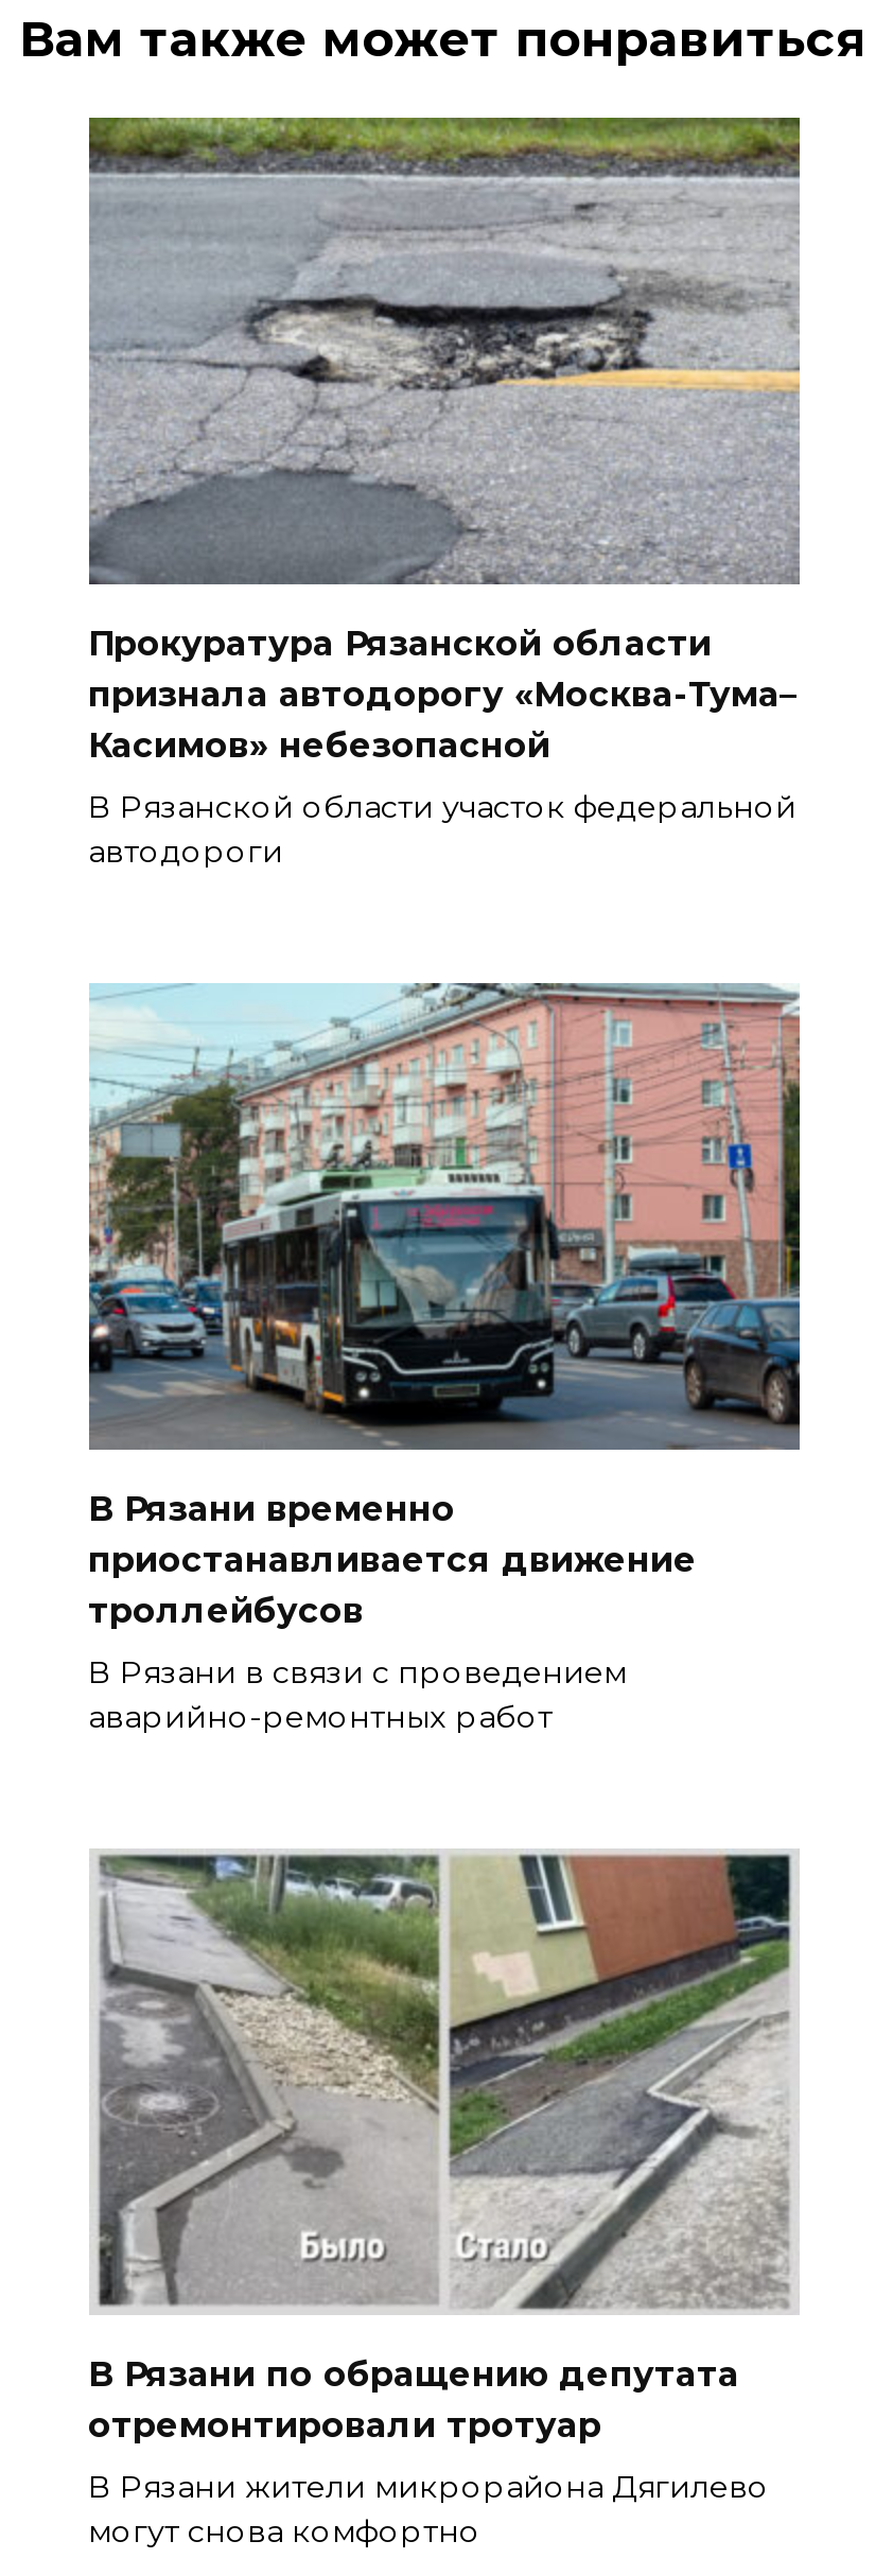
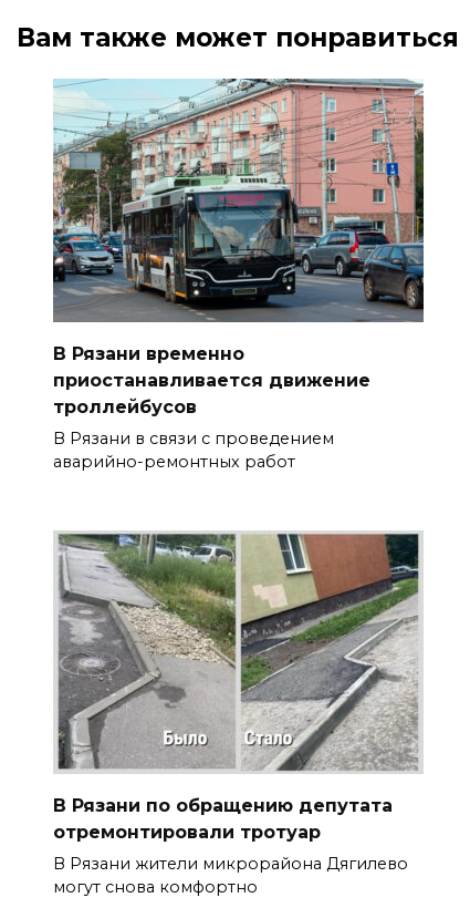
[87,116,802,870] [image] | Прокуратура Рязанской области | признала автодорогу «Москва-Тума– | Касимов» небезопасной | В Рязанской области участок федеральной | автодороги -> none

